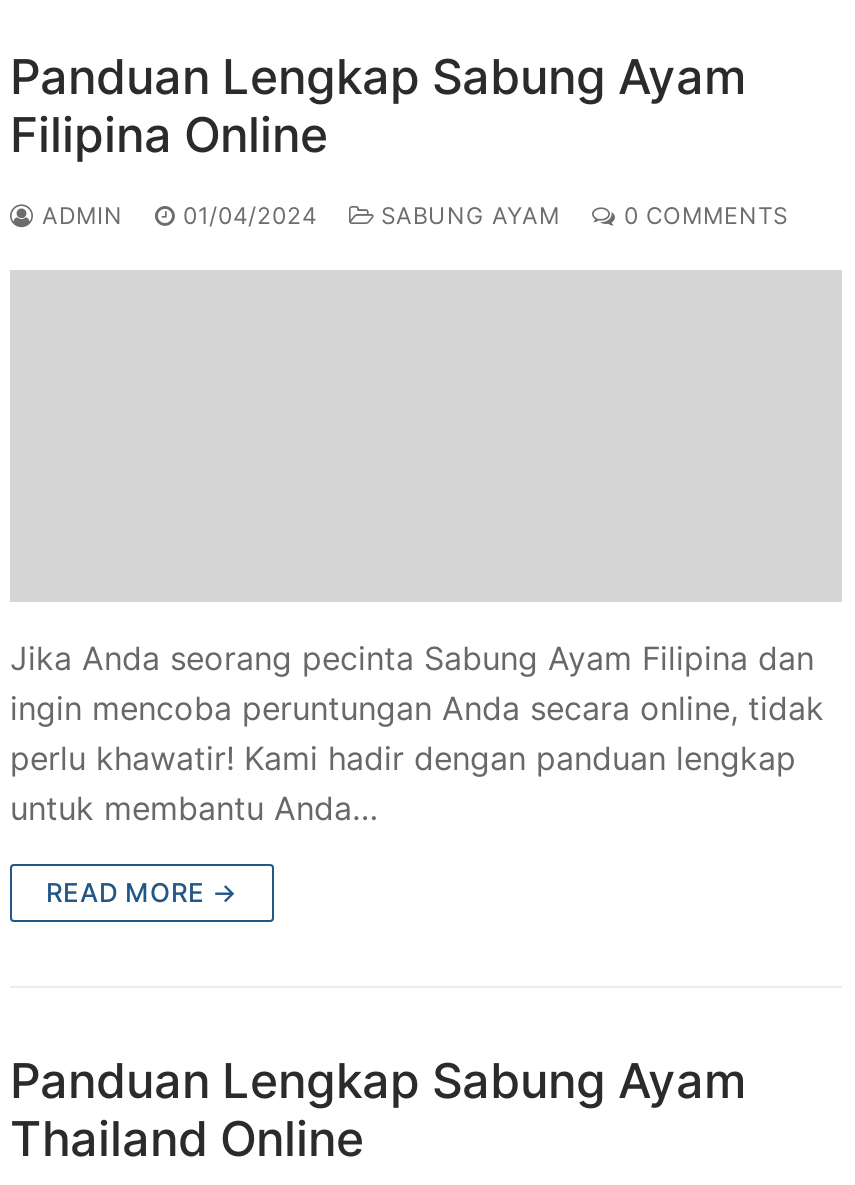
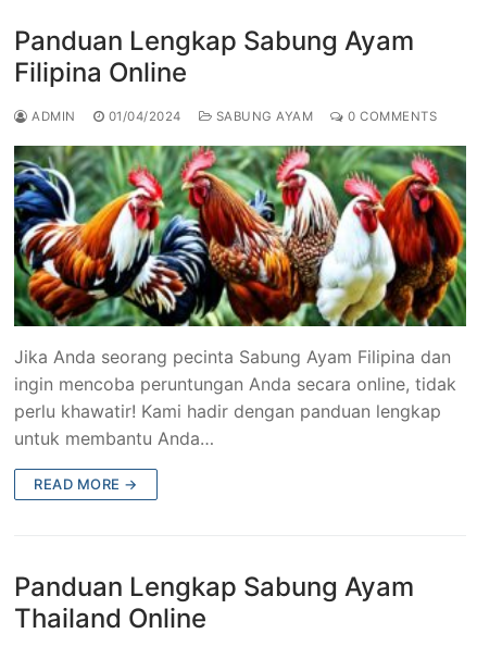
none -> [13,145,467,327] [image]

